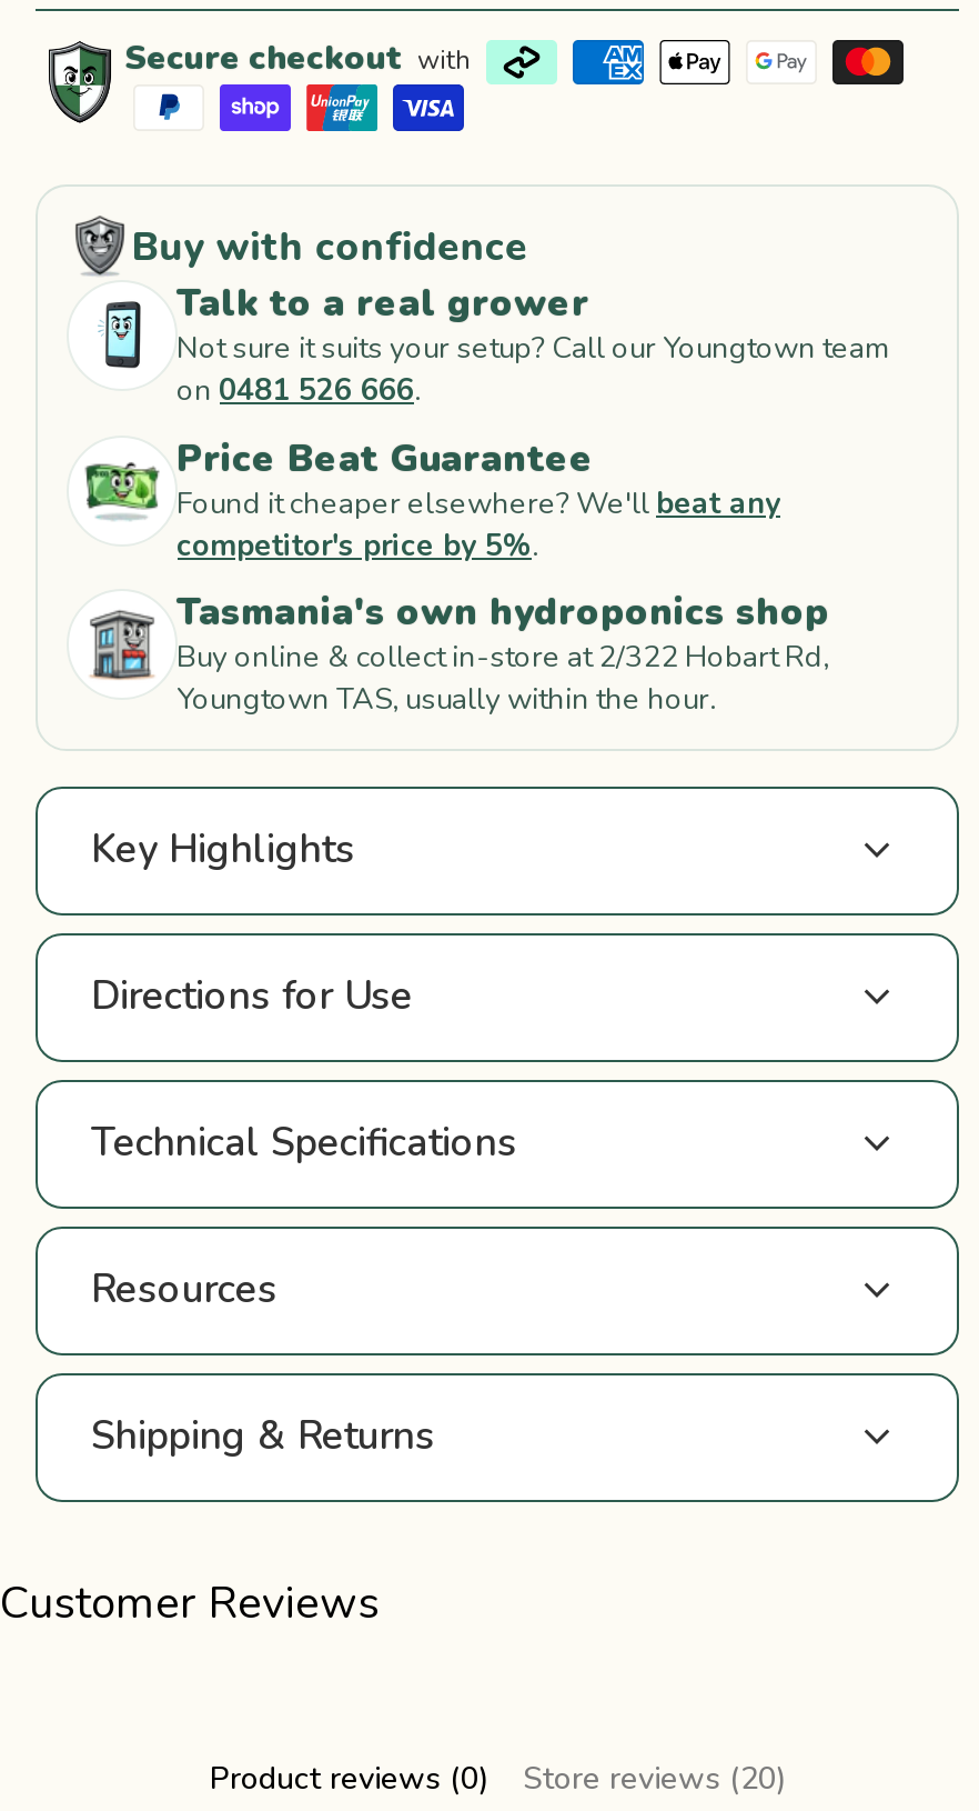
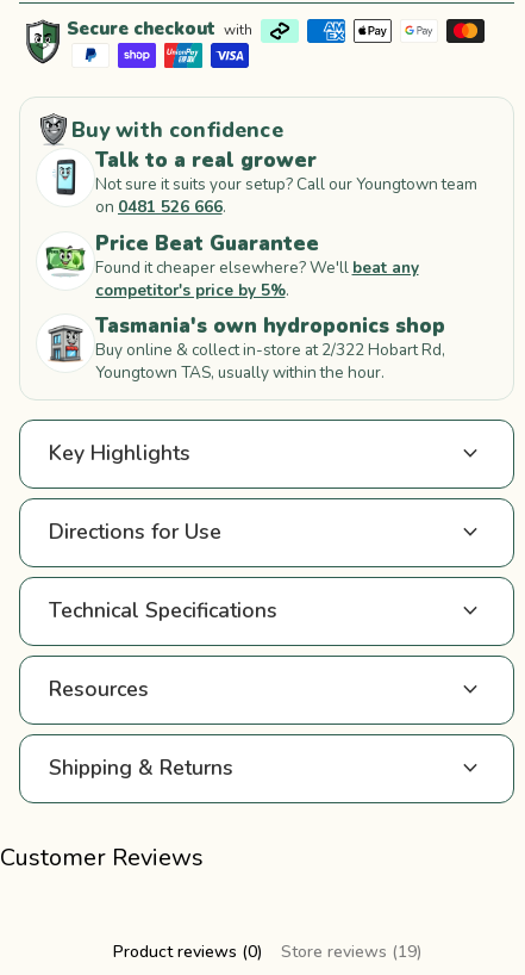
[523,1757,785,1799] Store reviews (20) -> [280,940,421,962] Store reviews (19)

